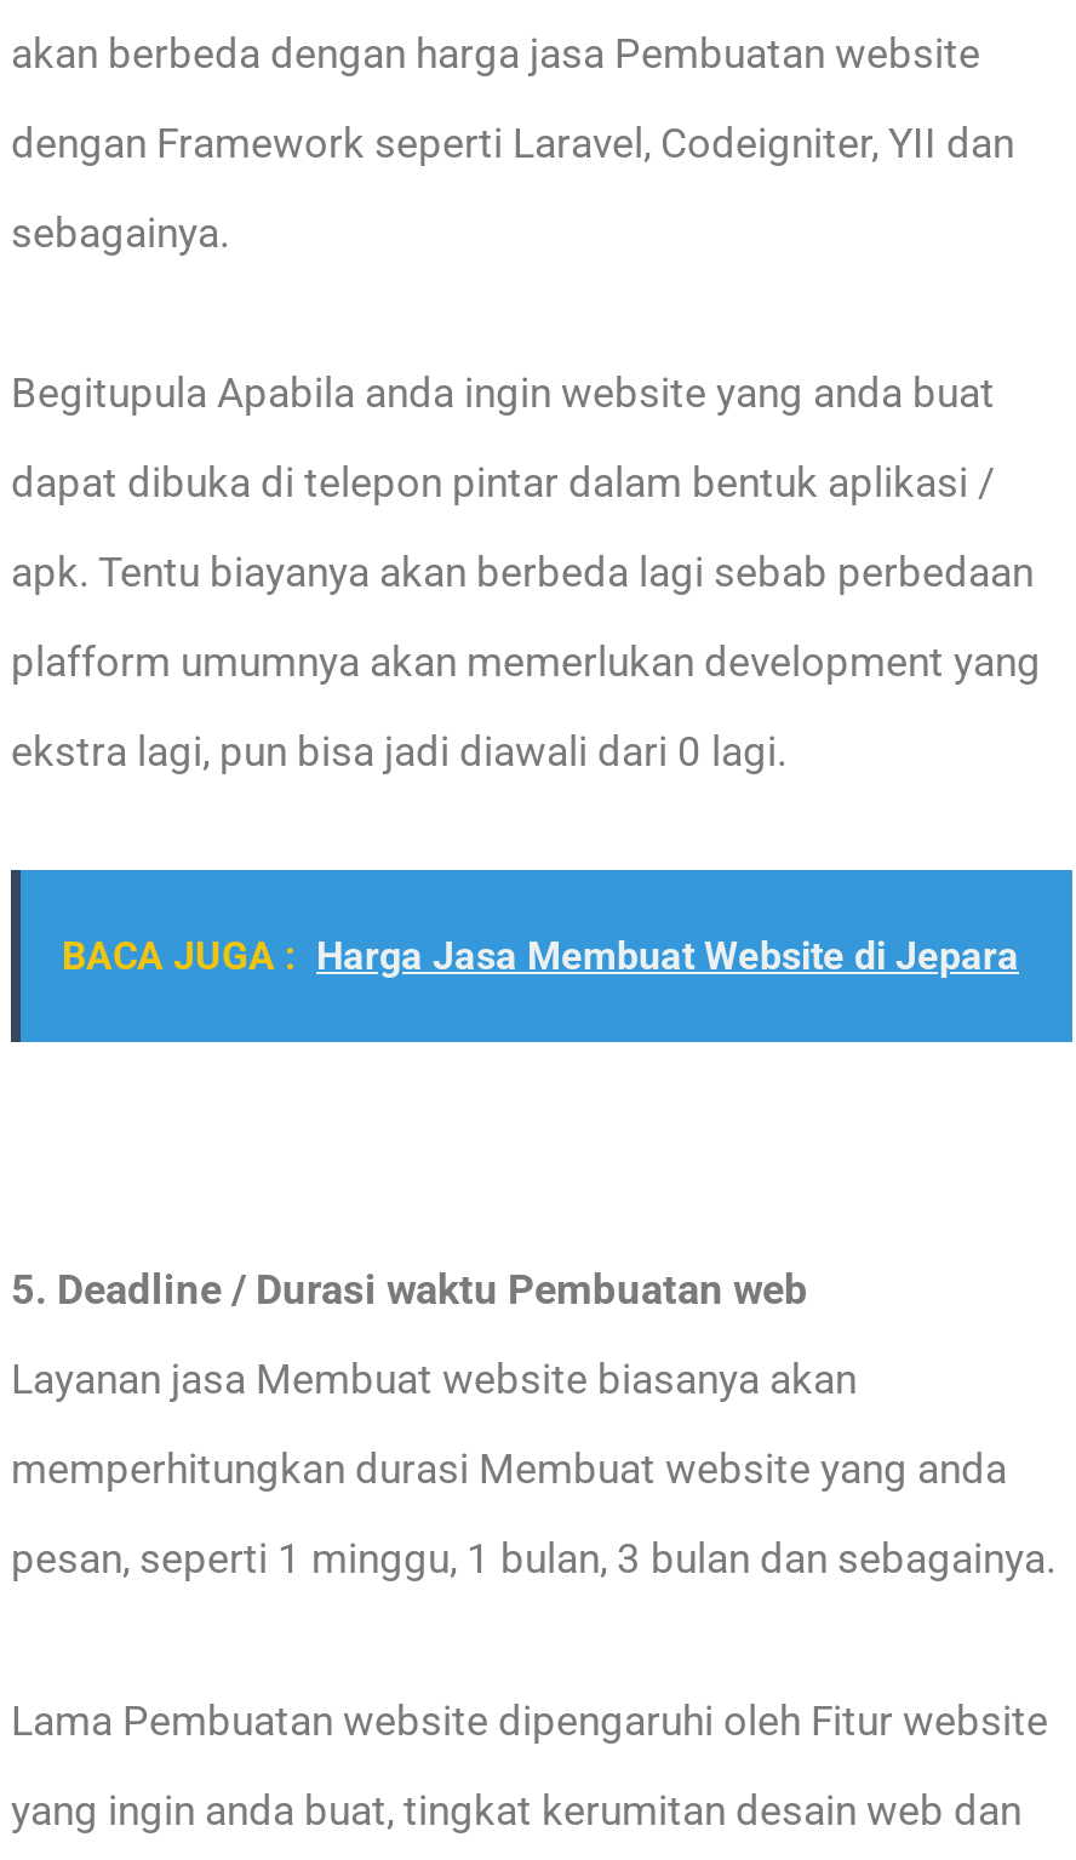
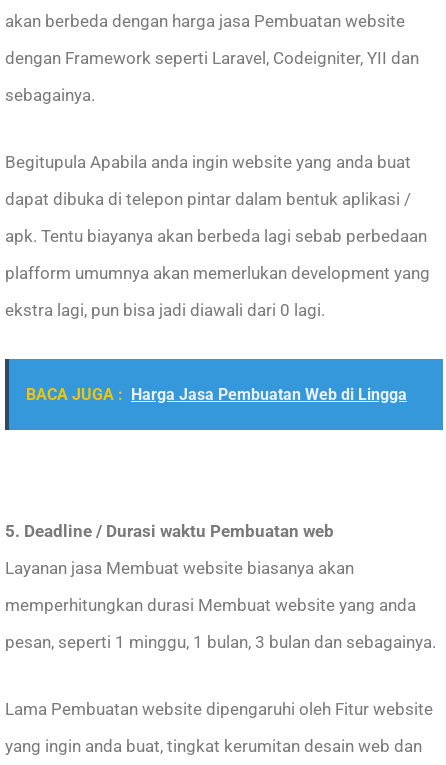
[62,933,1019,979] BACA JUGA : Harga Jasa Membuat Website di Jepara -> [26,385,407,404] BACA JUGA : Harga Jasa Pembuatan Web di Lingga

